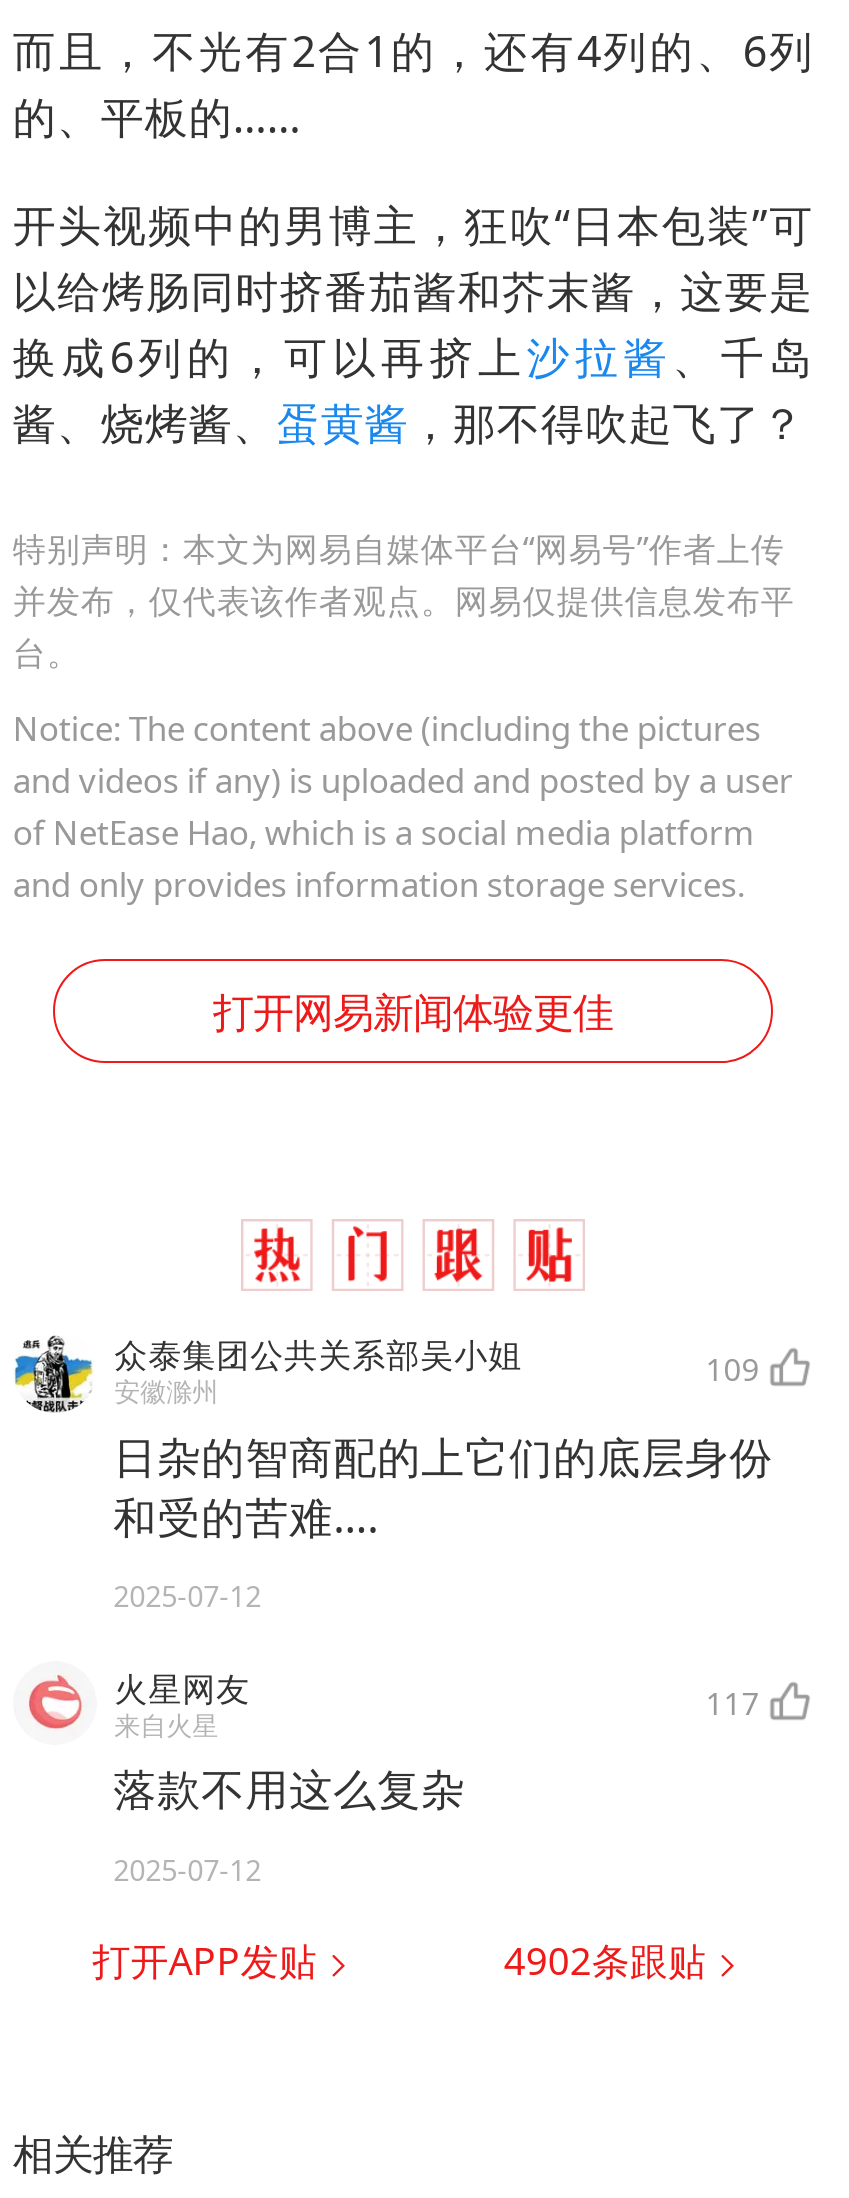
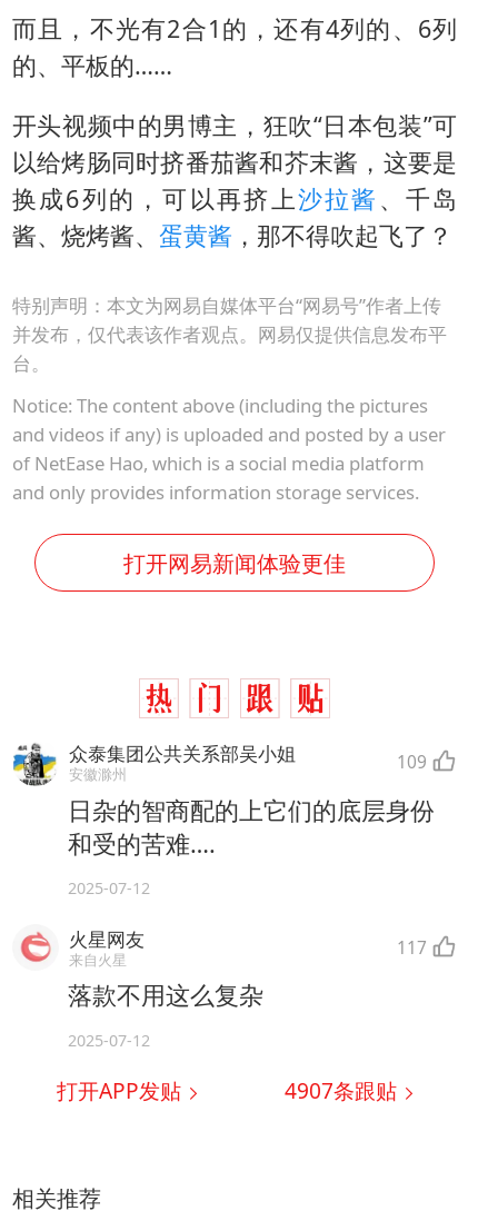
[504,1935,716,1987] 4902条跟贴 -> [285,1077,403,1105] 4907条跟贴

